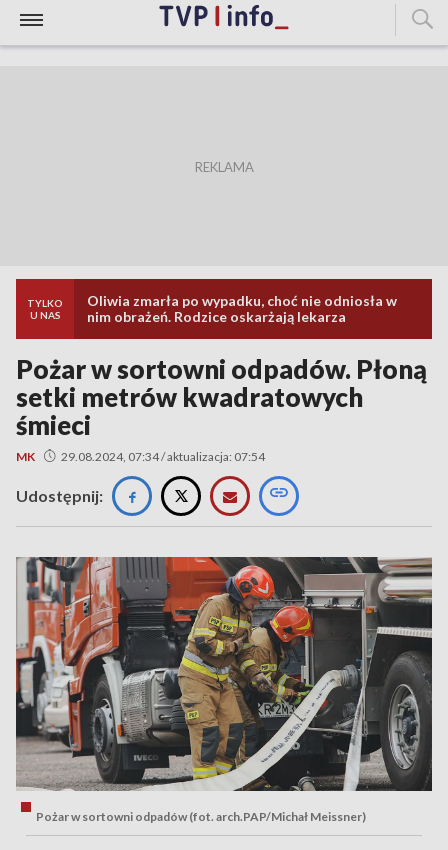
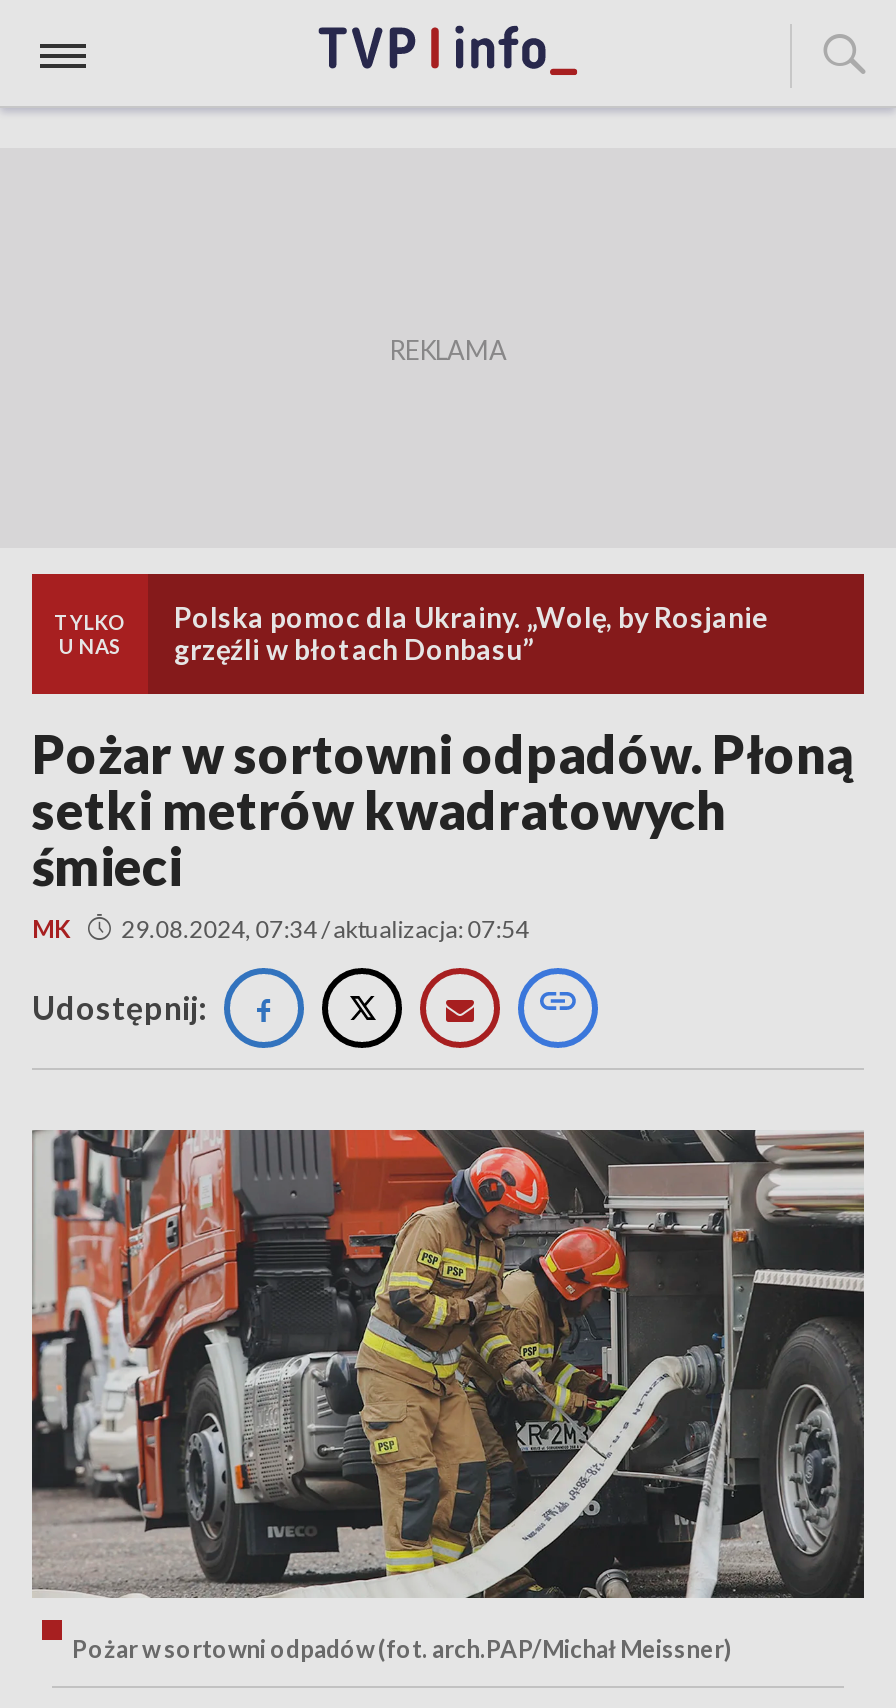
[87,292,397,325] Oliwia zmarła po wypadku, choć nie odniosła w | nim obrażeń. Rodzice oskarżają lekarza -> [174,600,768,666] Polska pomoc dla Ukrainy. „Wolę, by Rosjanie | grzęźli w błotach Donbasu”

